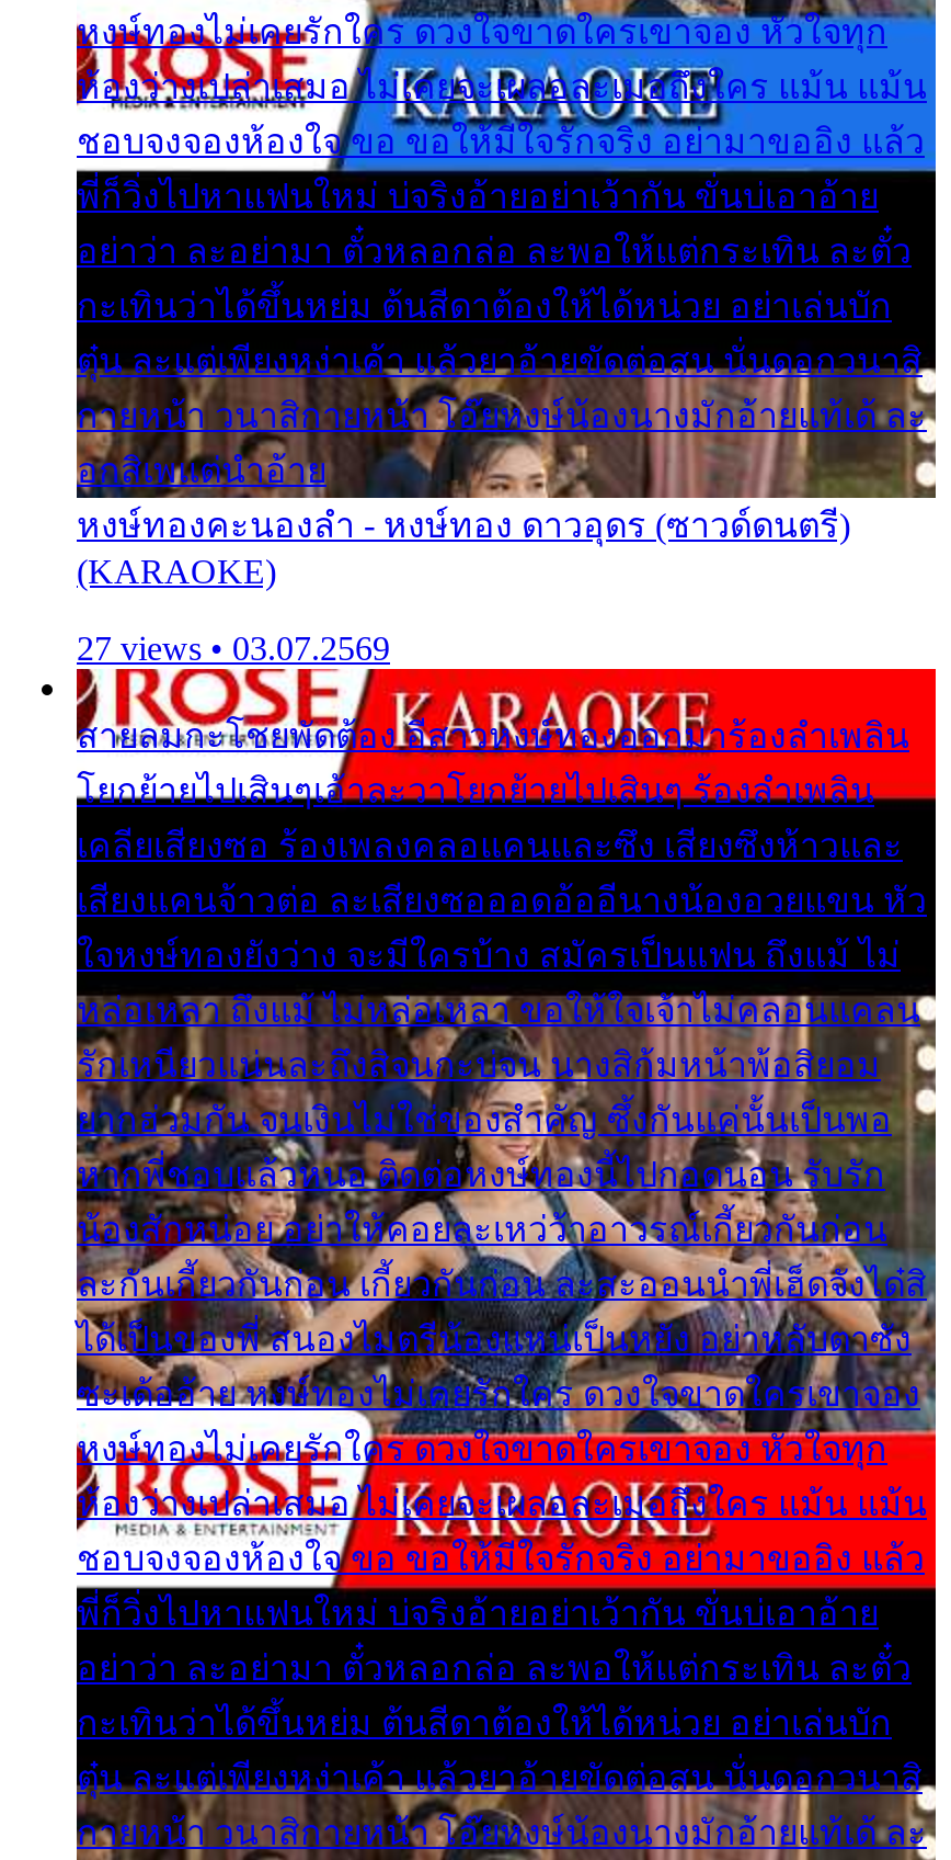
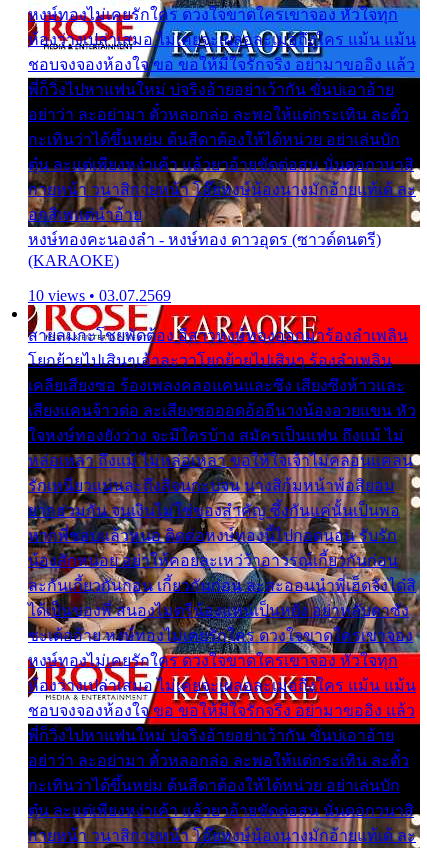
[77,629,390,666] 27 views • 03.07.2569 -> [28,287,171,304] 10 views • 03.07.2569

